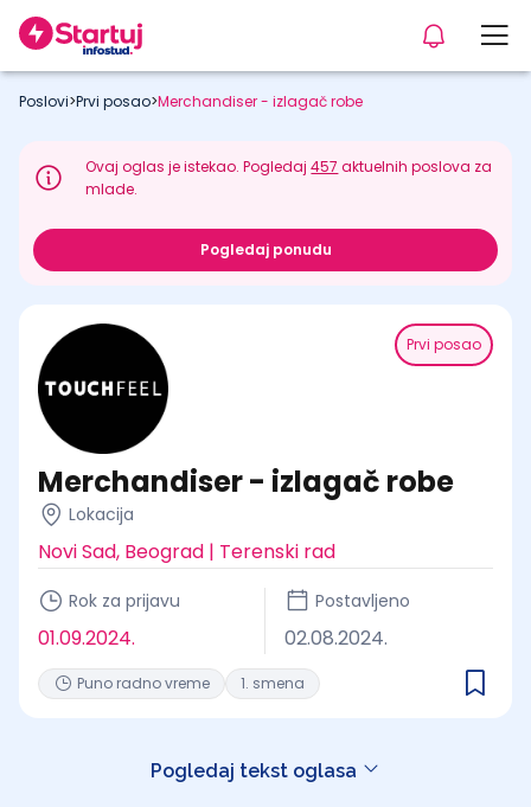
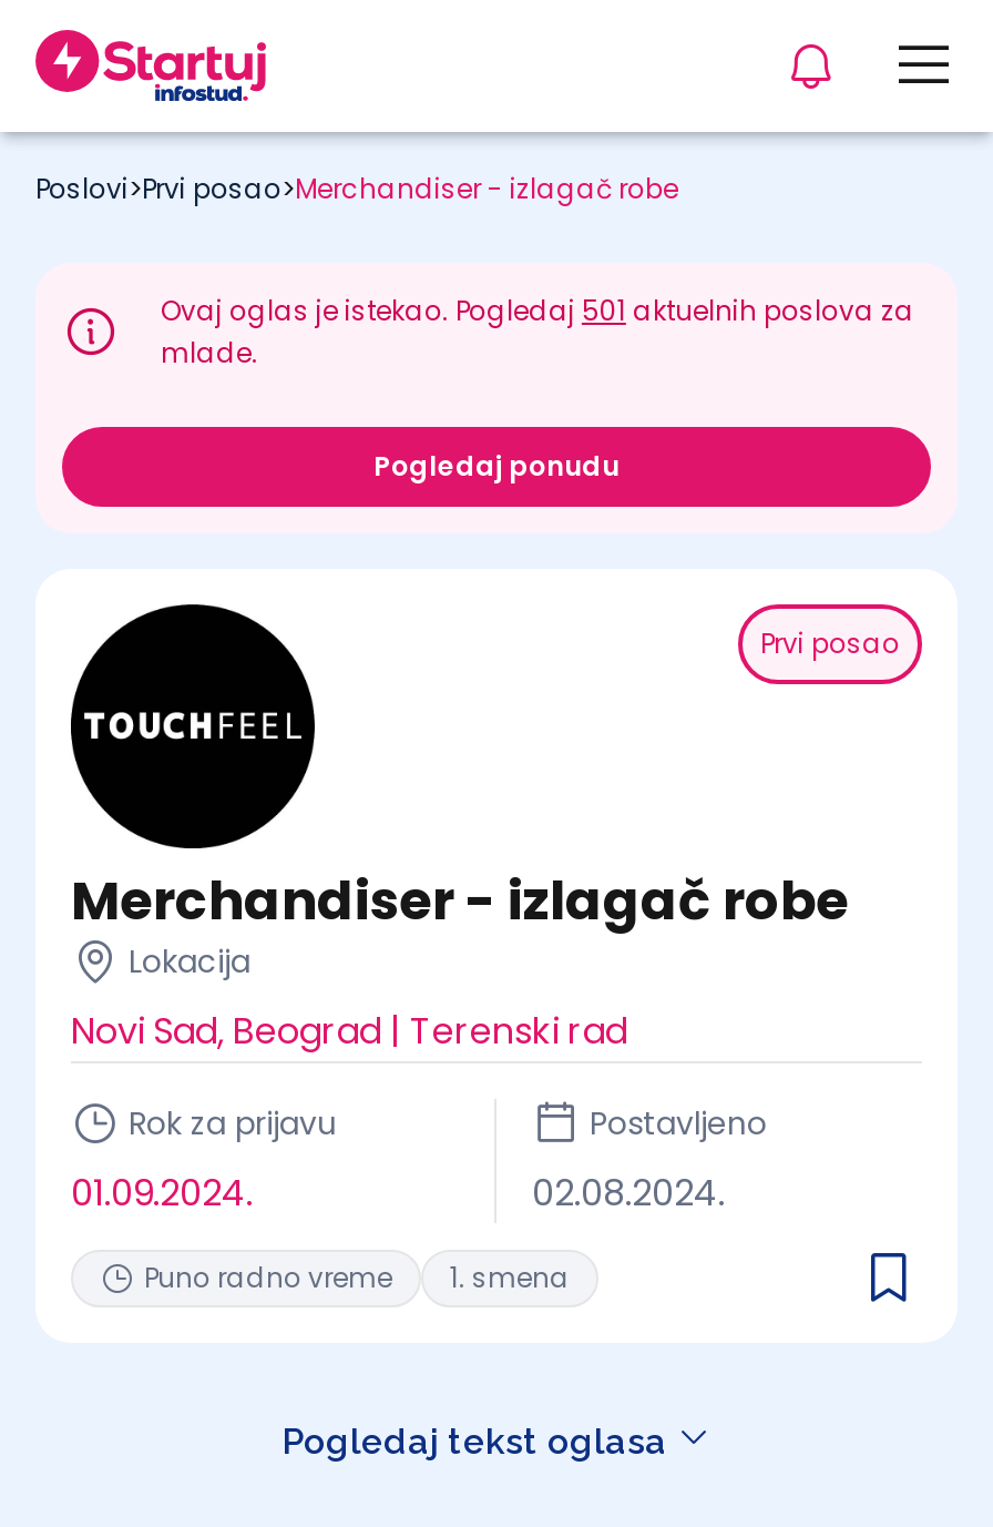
[86,156,492,177] Ovaj oglas je istekao. Pogledaj 457 aktuelnih poslova za -> [160,292,914,329] Ovaj oglas je istekao. Pogledaj 501 aktuelnih poslova za

